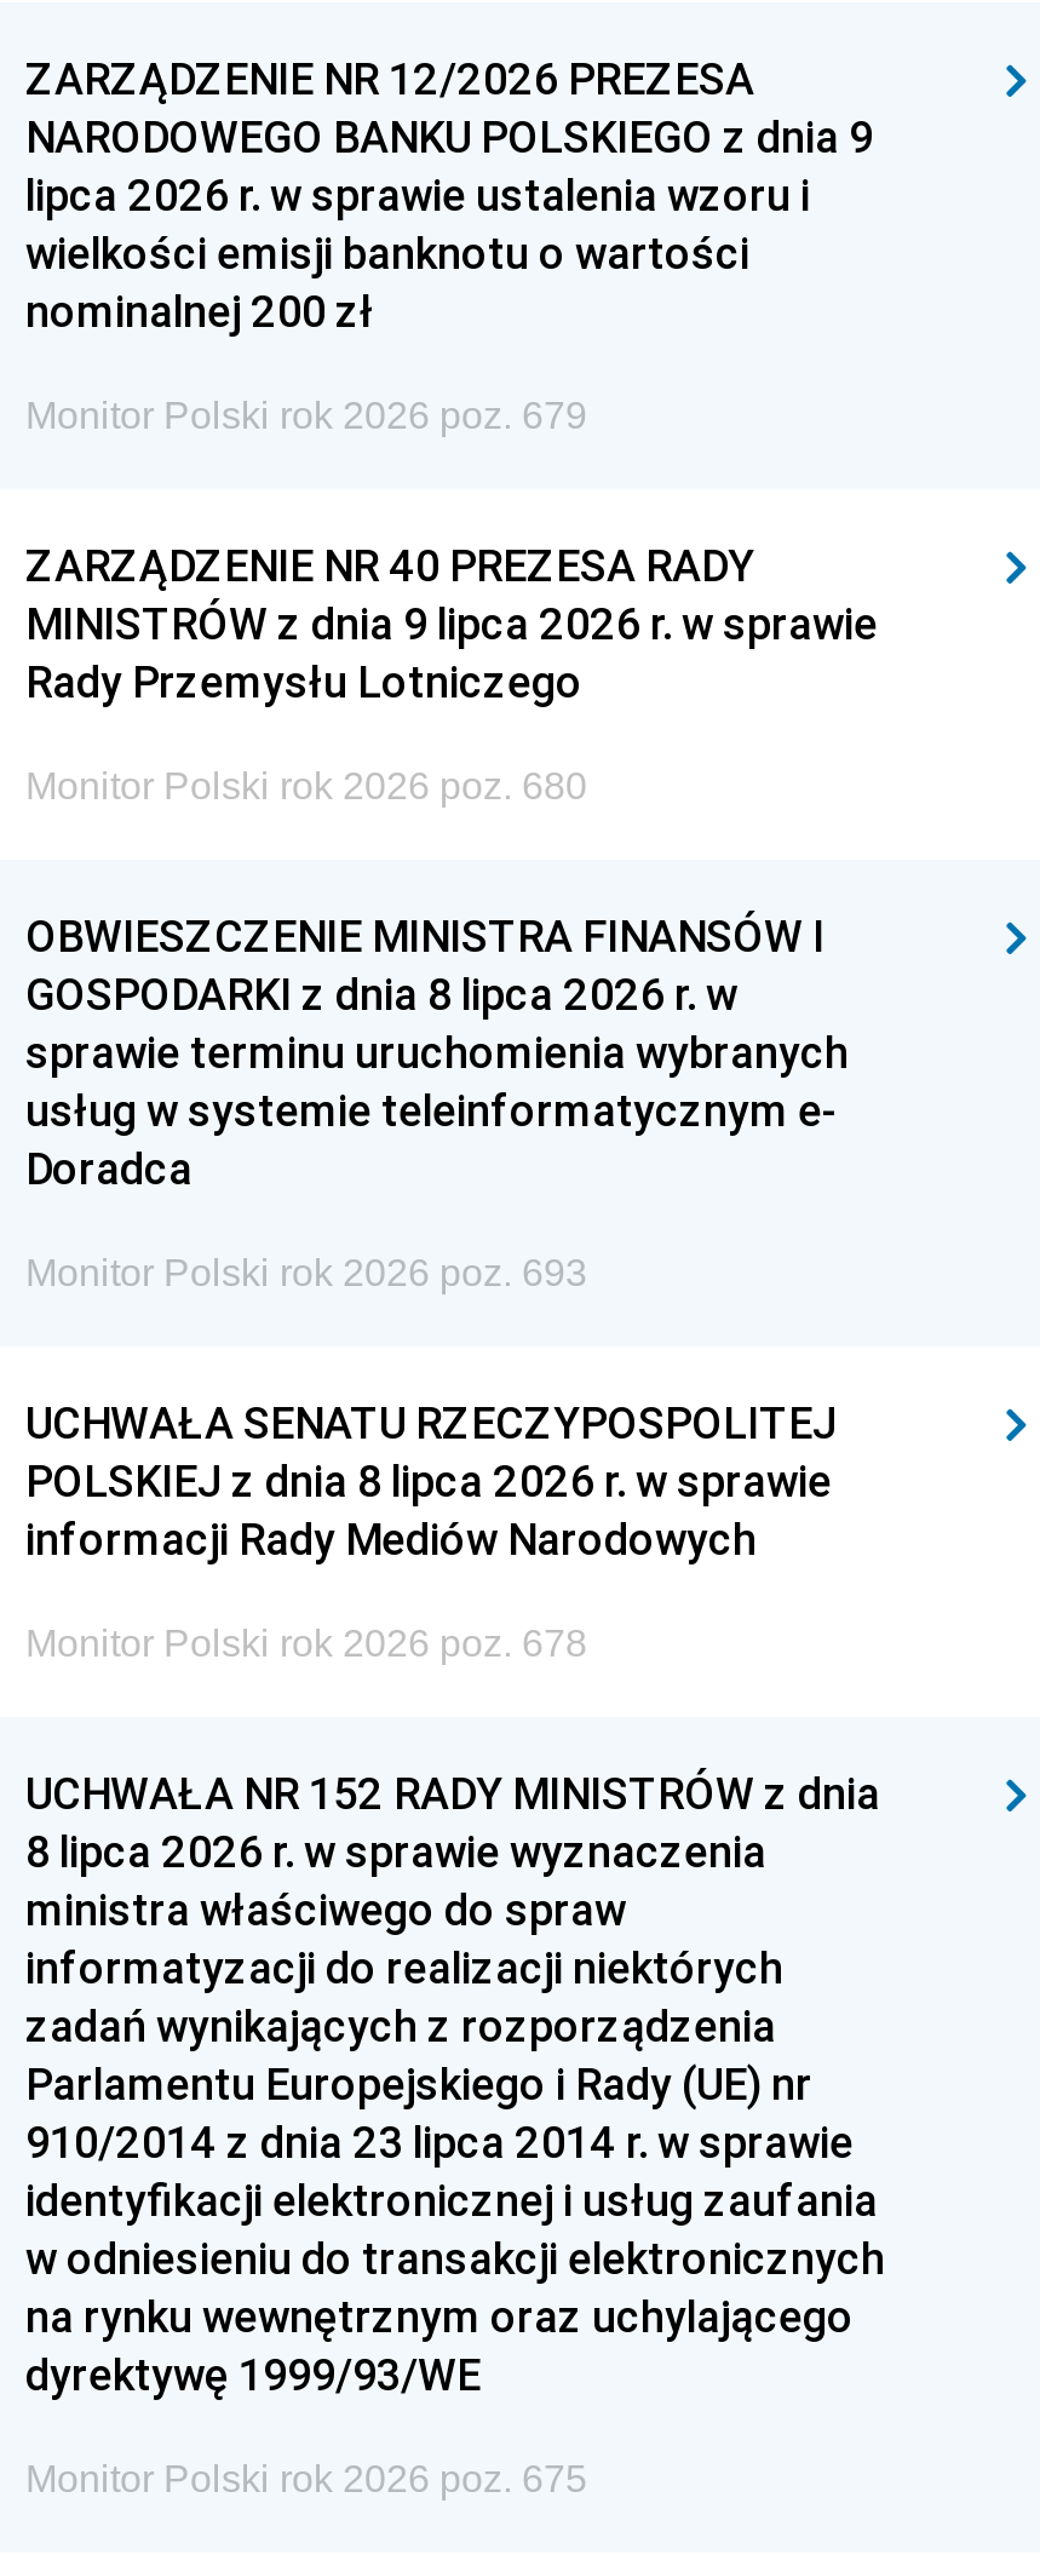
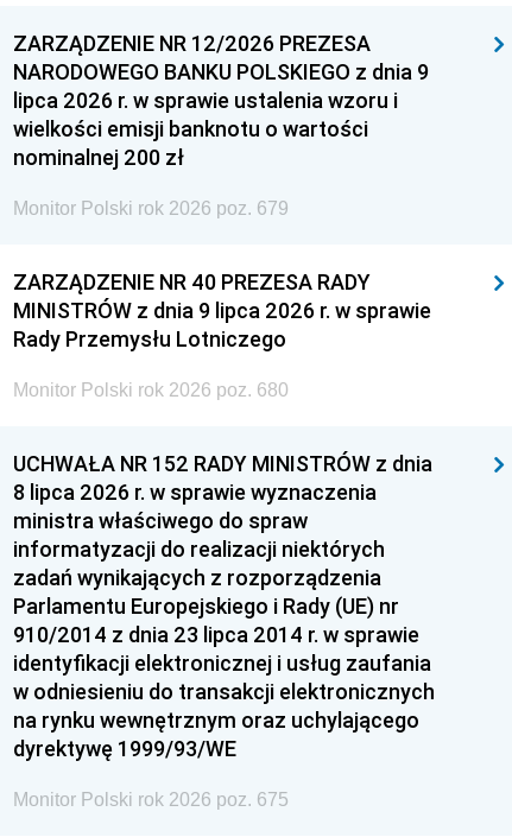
[25,908,849,1664] OBWIESZCZENIE MINISTRA FINANSÓW I | GOSPODARKI z dnia 8 lipca 2026 r. w | sprawie terminu uruchomienia wybranych | usług w systemie teleinformatycznym e- | Doradca | Monitor Polski rok 2026 poz. 693 | UCHWAŁA SENATU RZECZYPOSPOLITEJ | POLSKIEJ z dnia 8 lipca 2026 r. w sprawie | informacji Rady Mediów Narodowych | Monitor Polski rok 2026 poz. 678 -> none

